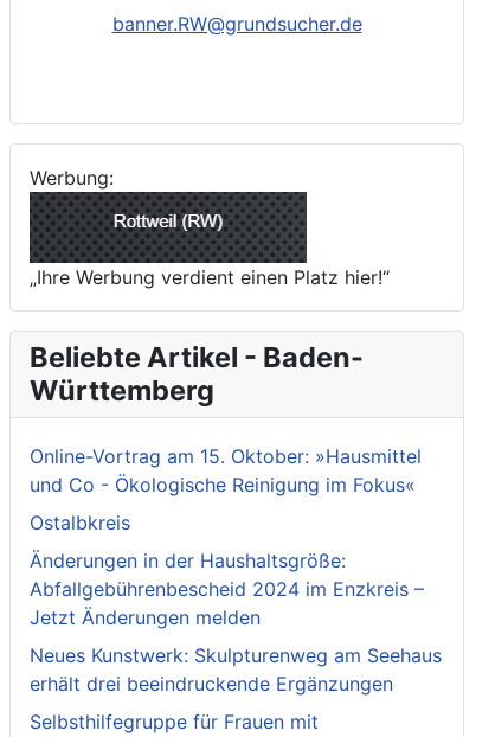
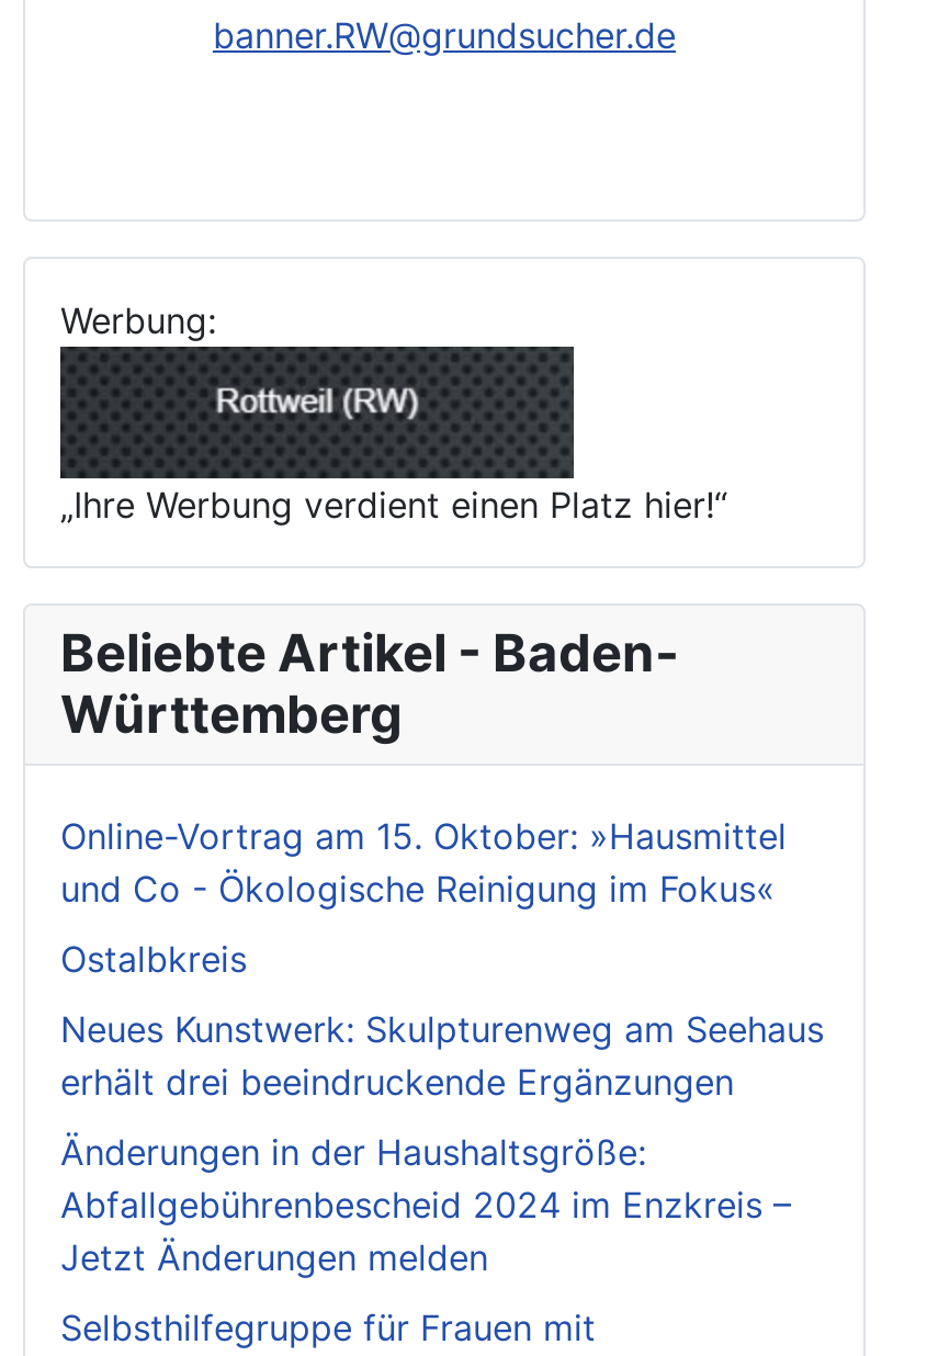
moved [30,549,424,630] -> [60,1131,791,1280]: Änderungen in der Haushaltsgröße: | Abfallgebührenbescheid 2024 im Enzkreis – | Jetzt Änderungen melden
moved [30,644,442,696] -> [60,1008,824,1104]: Neues Kunstwerk: Skulpturenweg am Seehaus | erhält drei beeindruckende Ergänzungen

